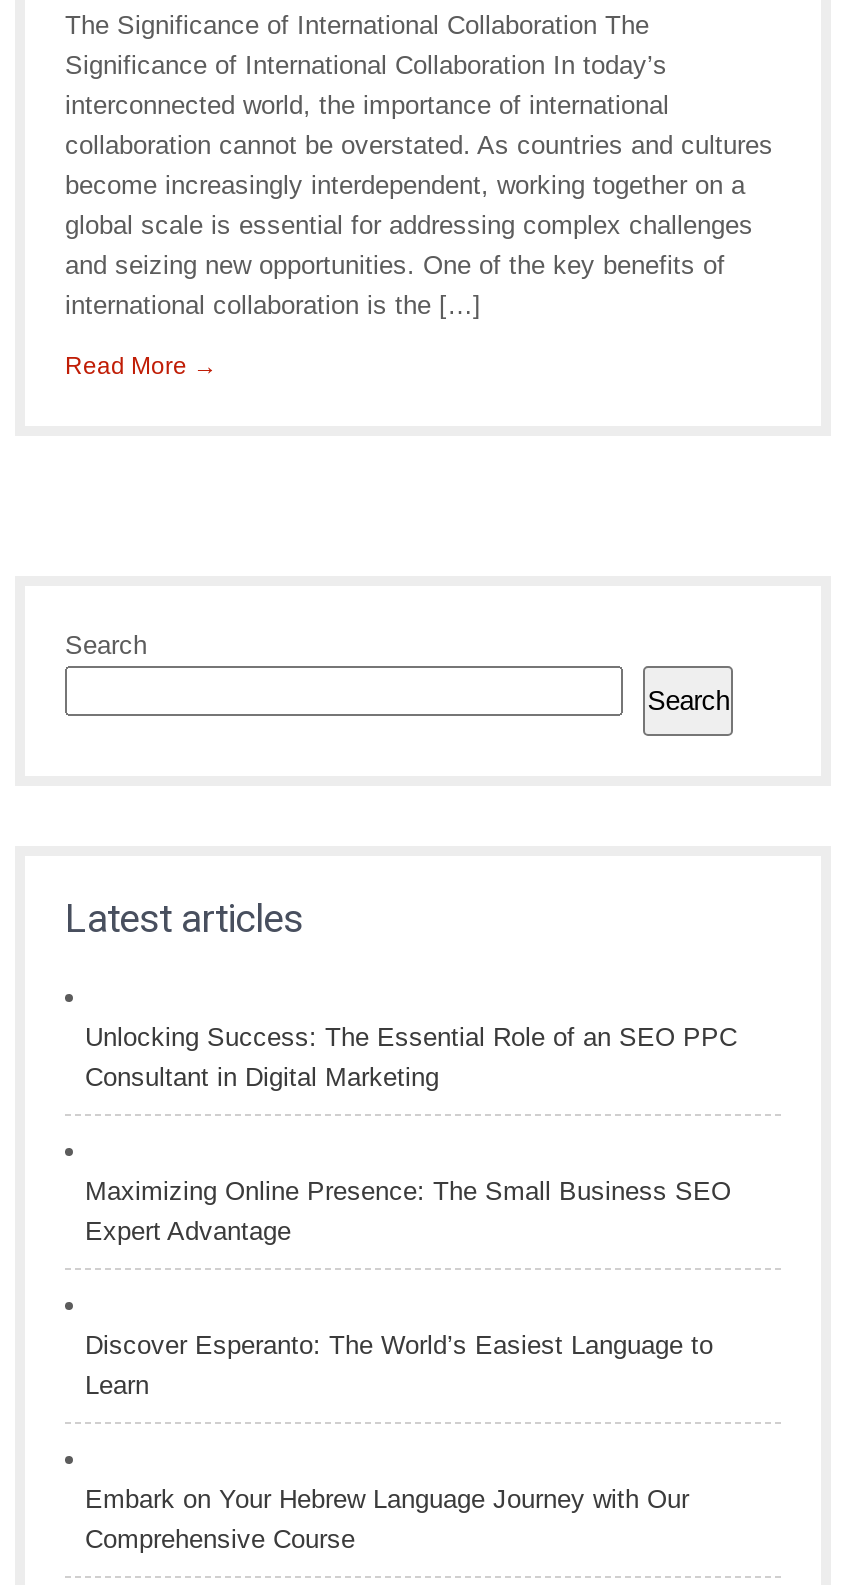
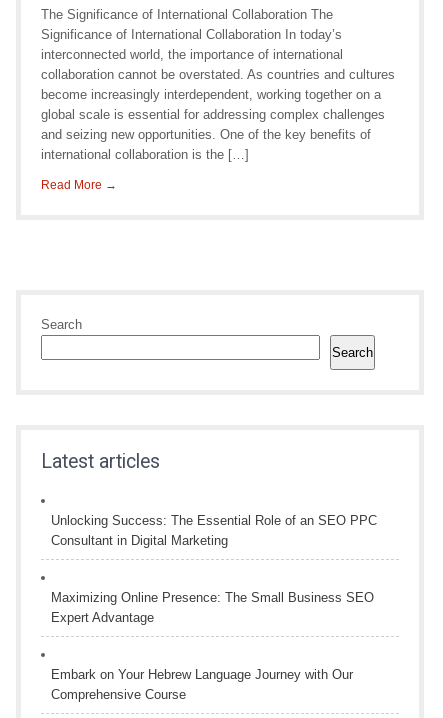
[85,1329,713,1399] Discover Esperanto: The World’s Easiest Language to | Learn -> none

